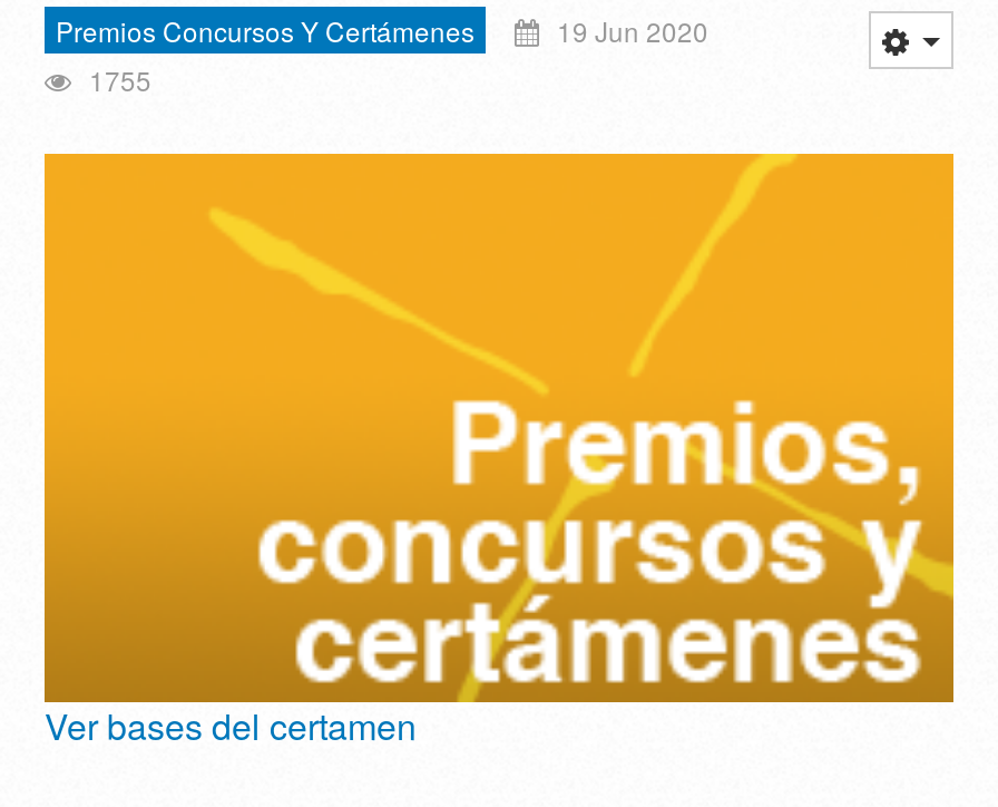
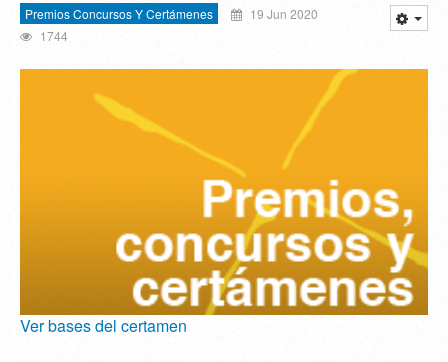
[82,60,151,98] 1755 -> [37,27,68,44] 1744

